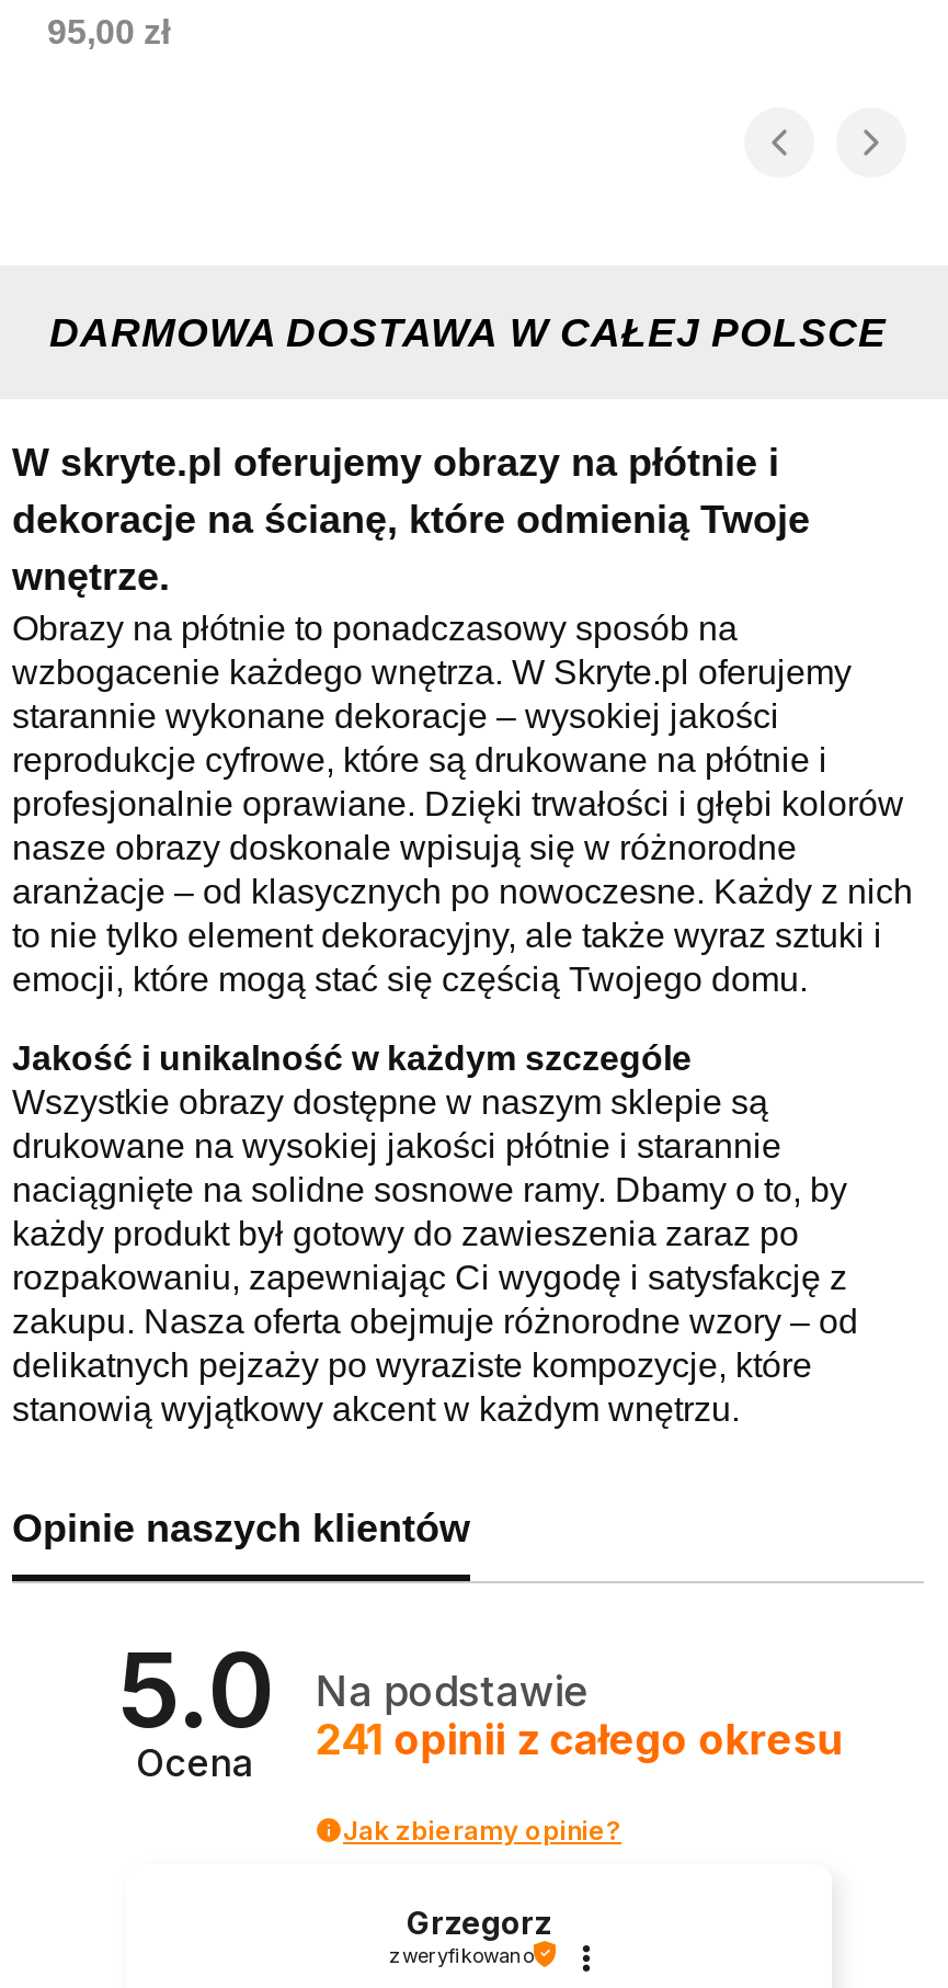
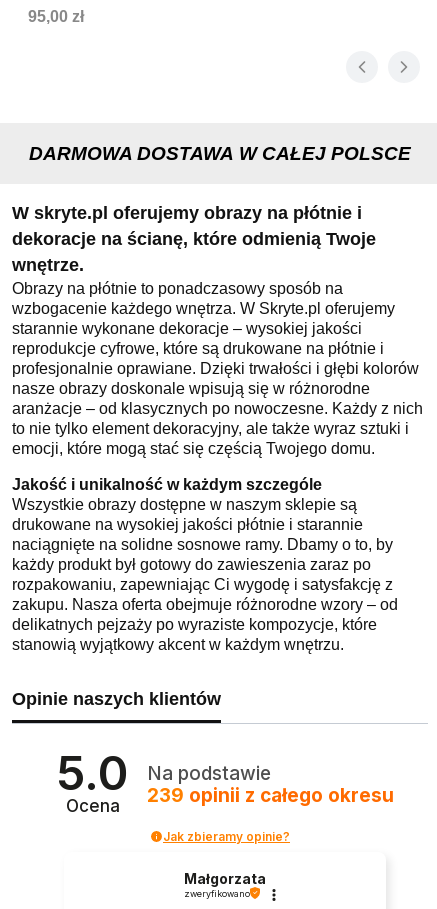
[315,1716,844,1766] 241opinii z całego okresu -> [147,784,394,807] 239opinii z całego okresu
[407,1904,551,1941] Grzegorz -> [184,870,266,887] Małgorzata

